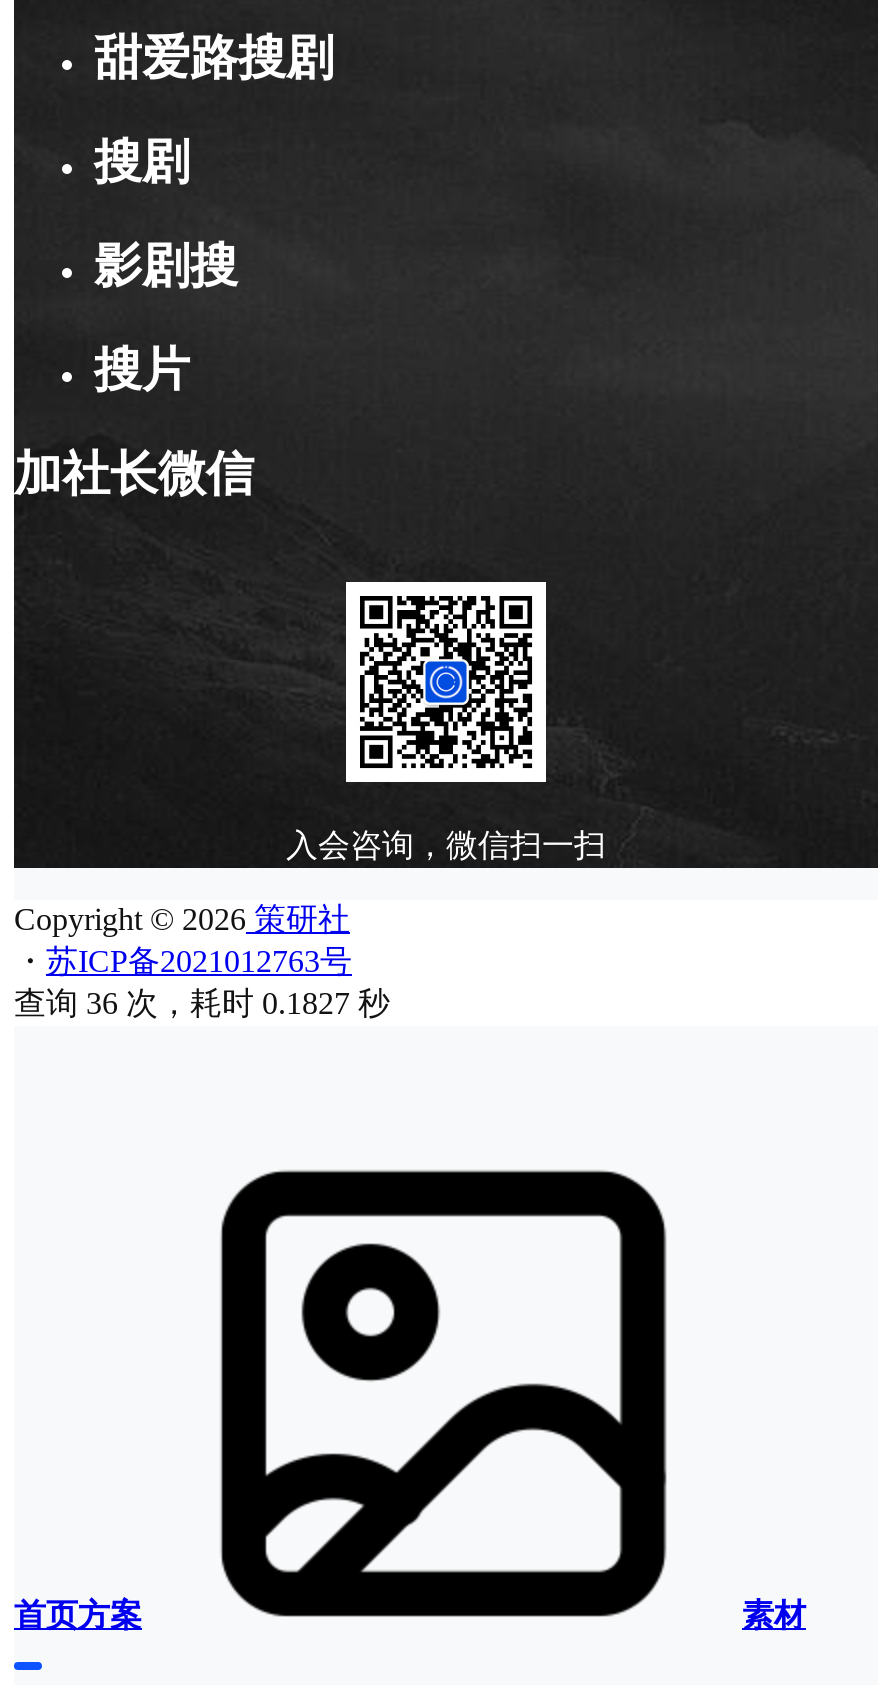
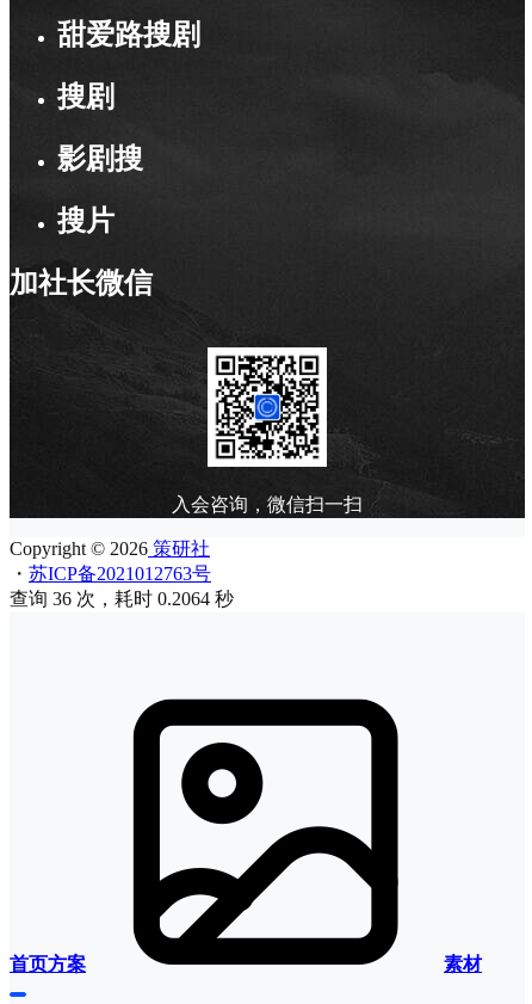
[14,986,390,1020] 查询 36 次，耗时 0.1827 秒 -> [10,589,234,609] 查询 36 次，耗时 0.2064 秒

